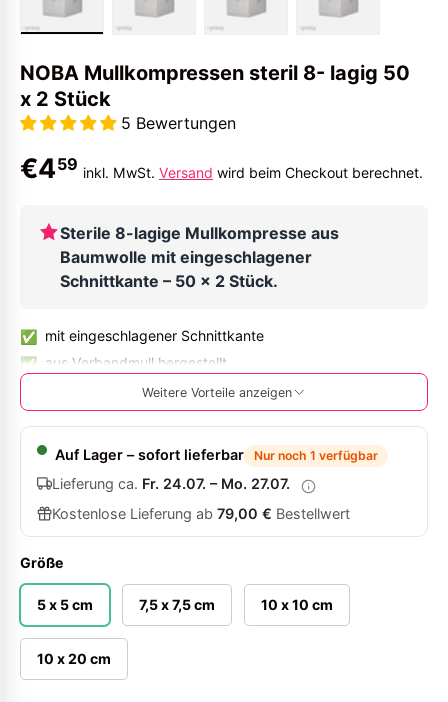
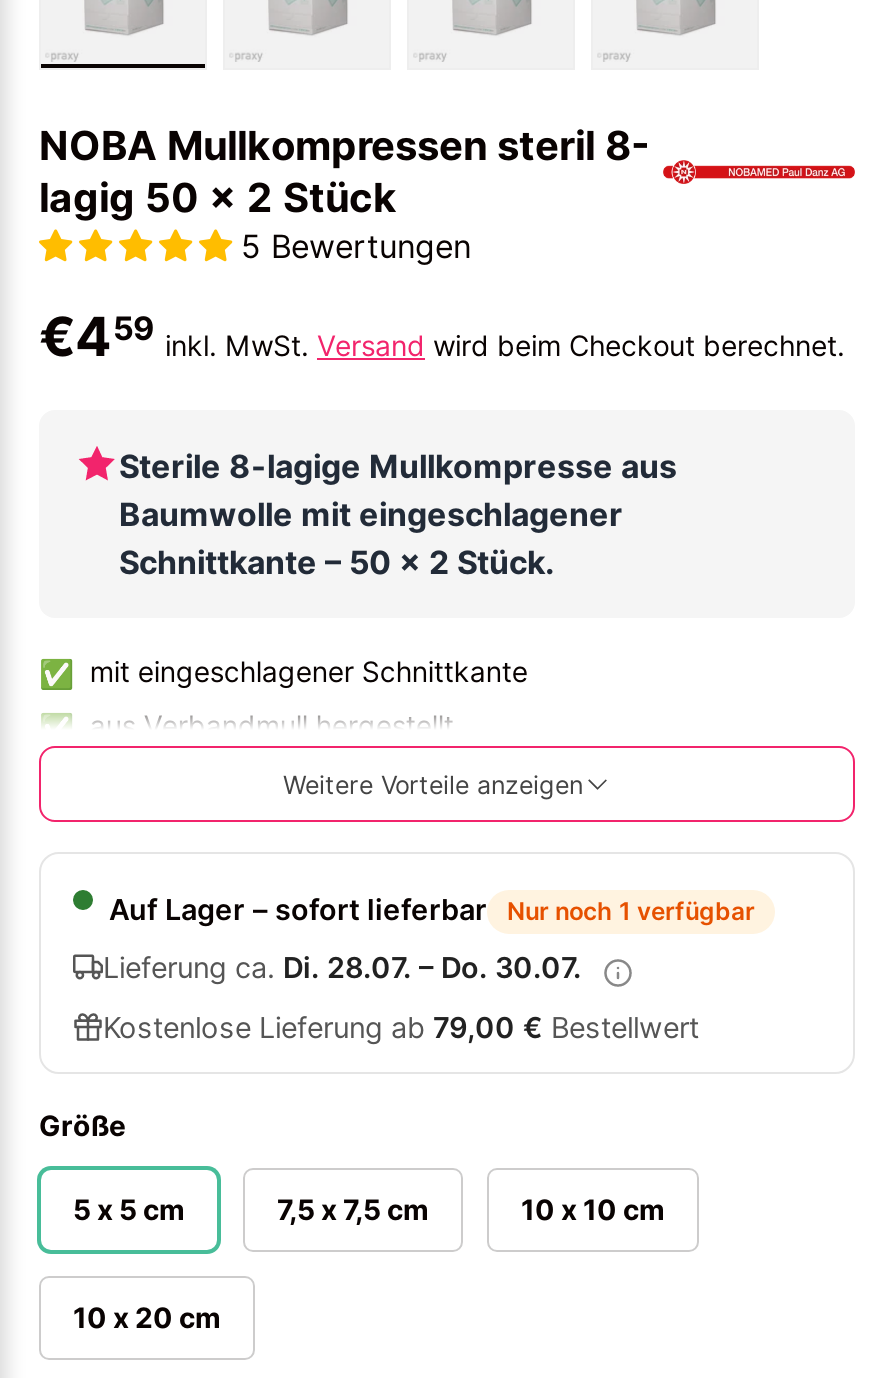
[52,475,290,492] Lieferung ca. Fr. 24.07. – Mo. 27.07. -> [103,950,581,984] Lieferung ca. Di. 28.07. – Do. 30.07.

